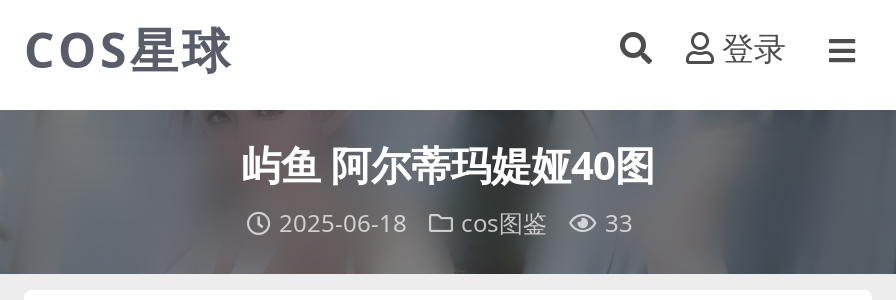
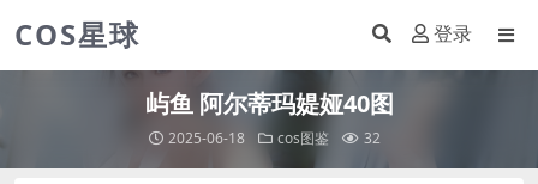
[279,206,633,240] 2025-06-18 cos图鉴 33 -> [168,128,380,148] 2025-06-18 cos图鉴 32

